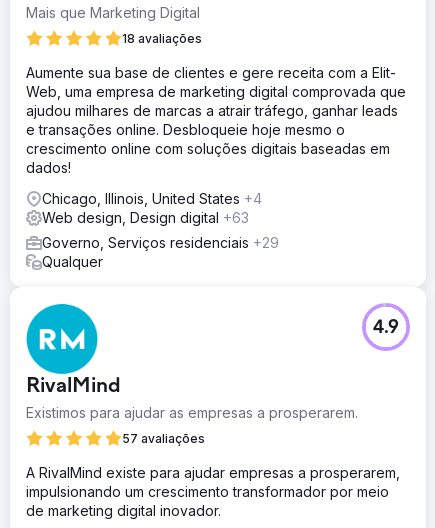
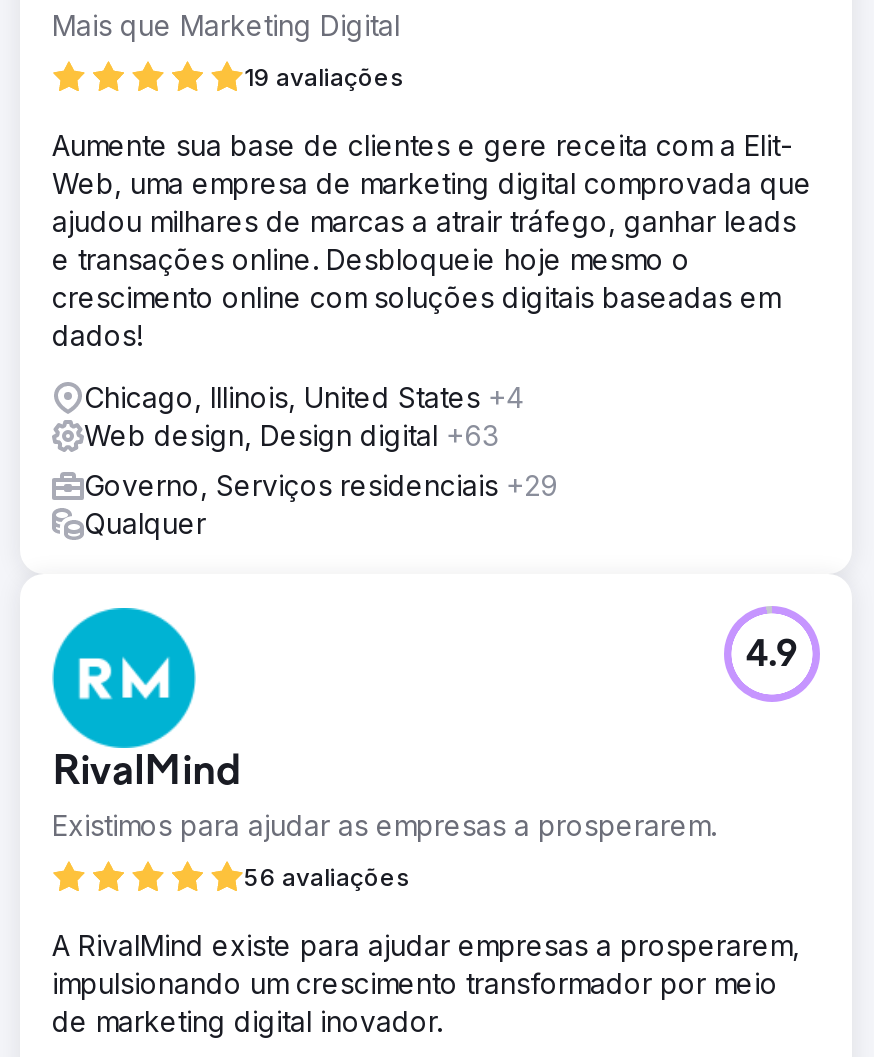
[122,31,202,46] 18 avaliações -> [244,62,404,92] 19 avaliações
[122,431,205,446] 57 avaliações -> [244,862,410,892] 56 avaliações

